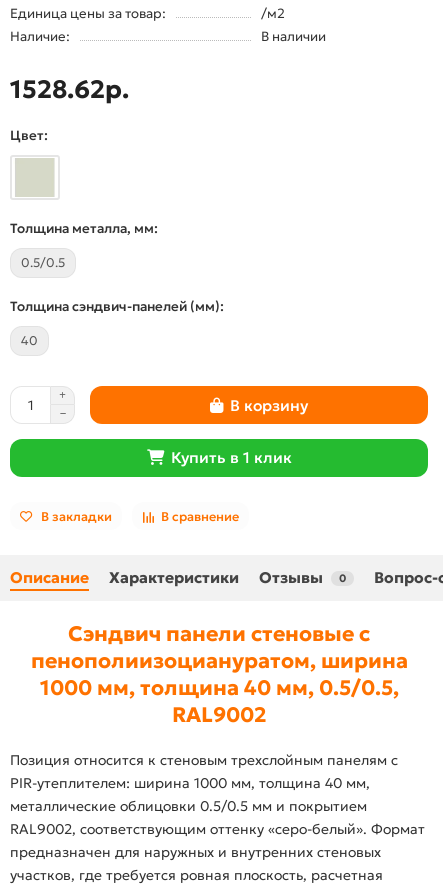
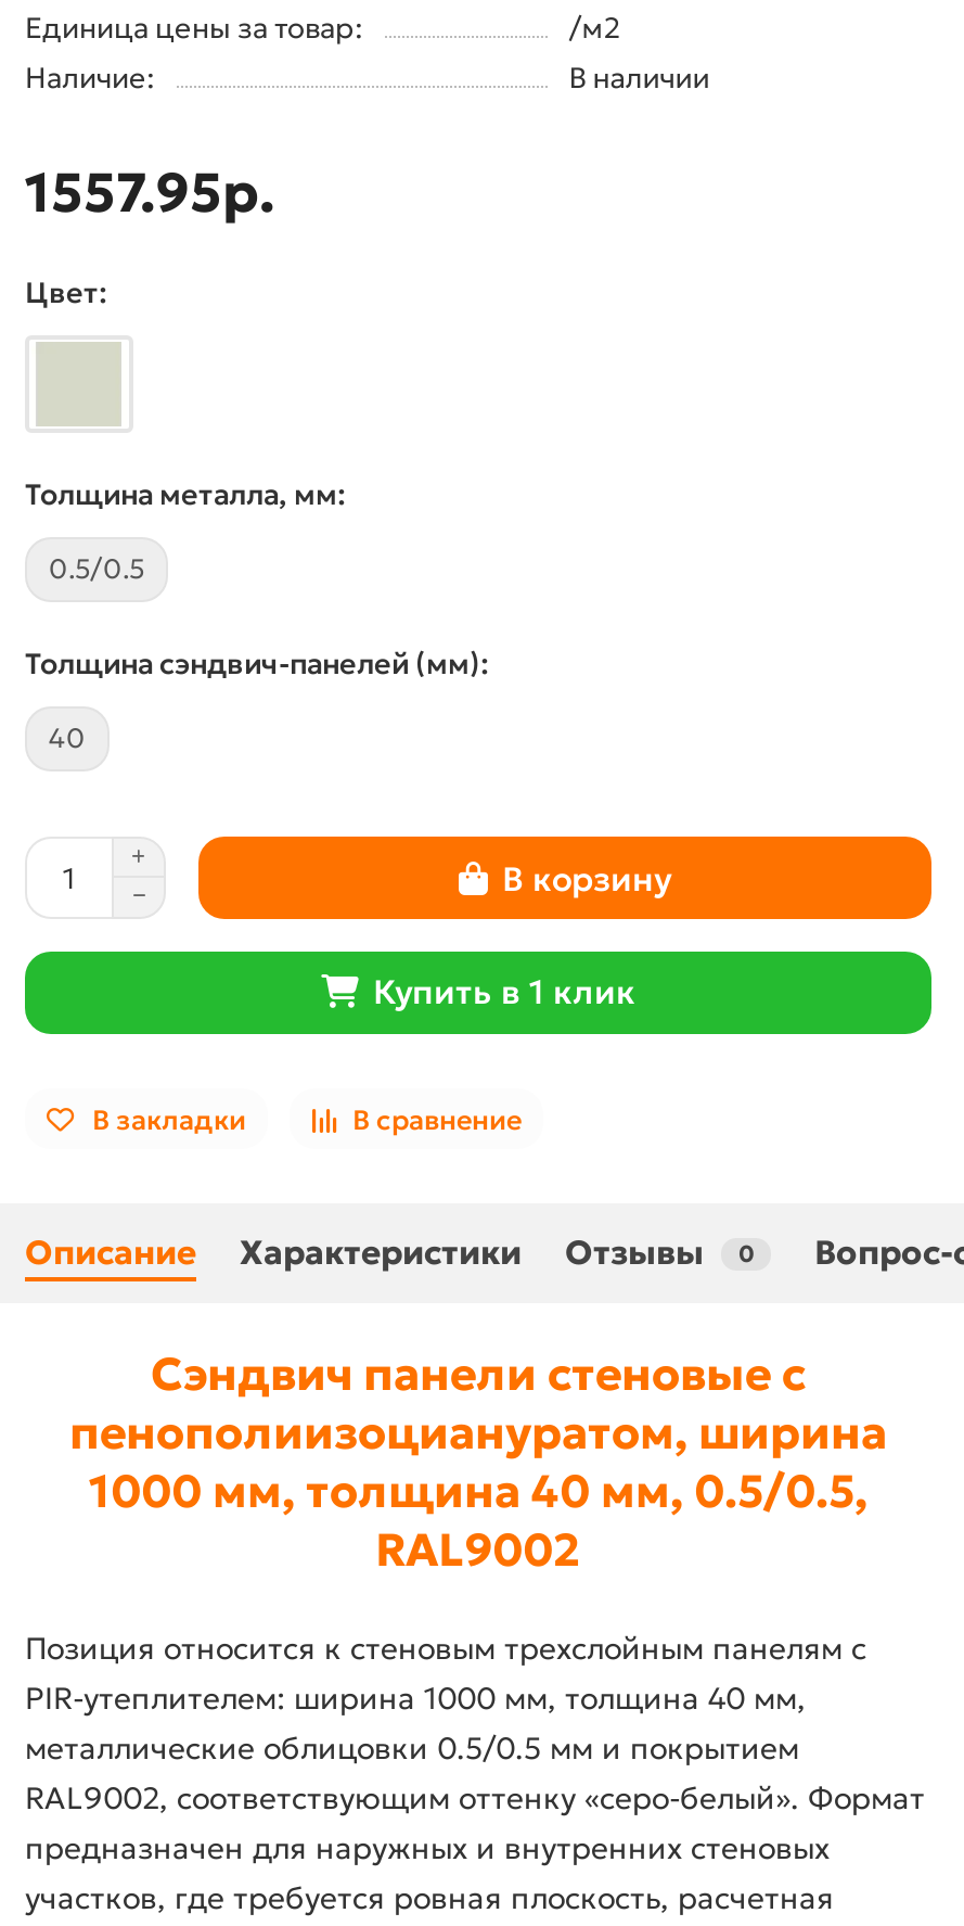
[10,73,129,105] 1528.62р. -> [25,157,274,227] 1557.95р.

